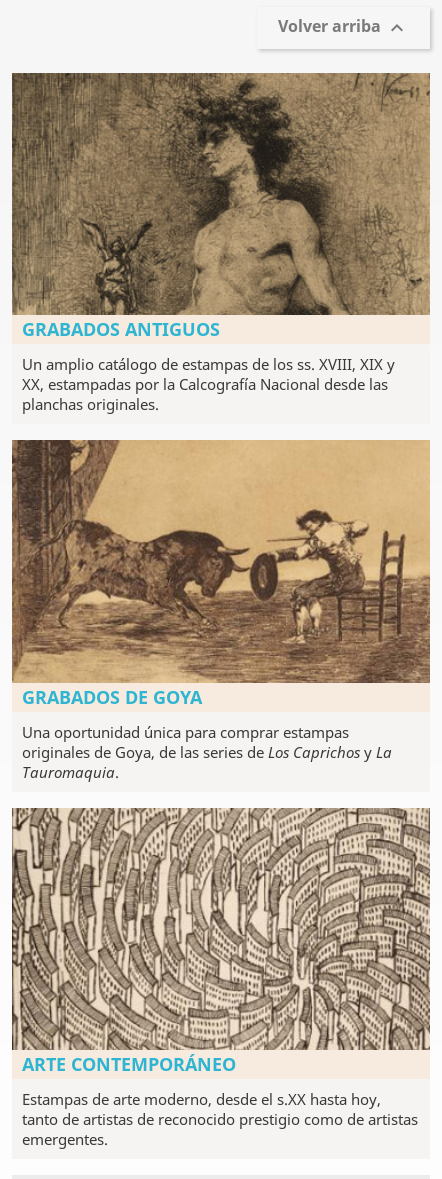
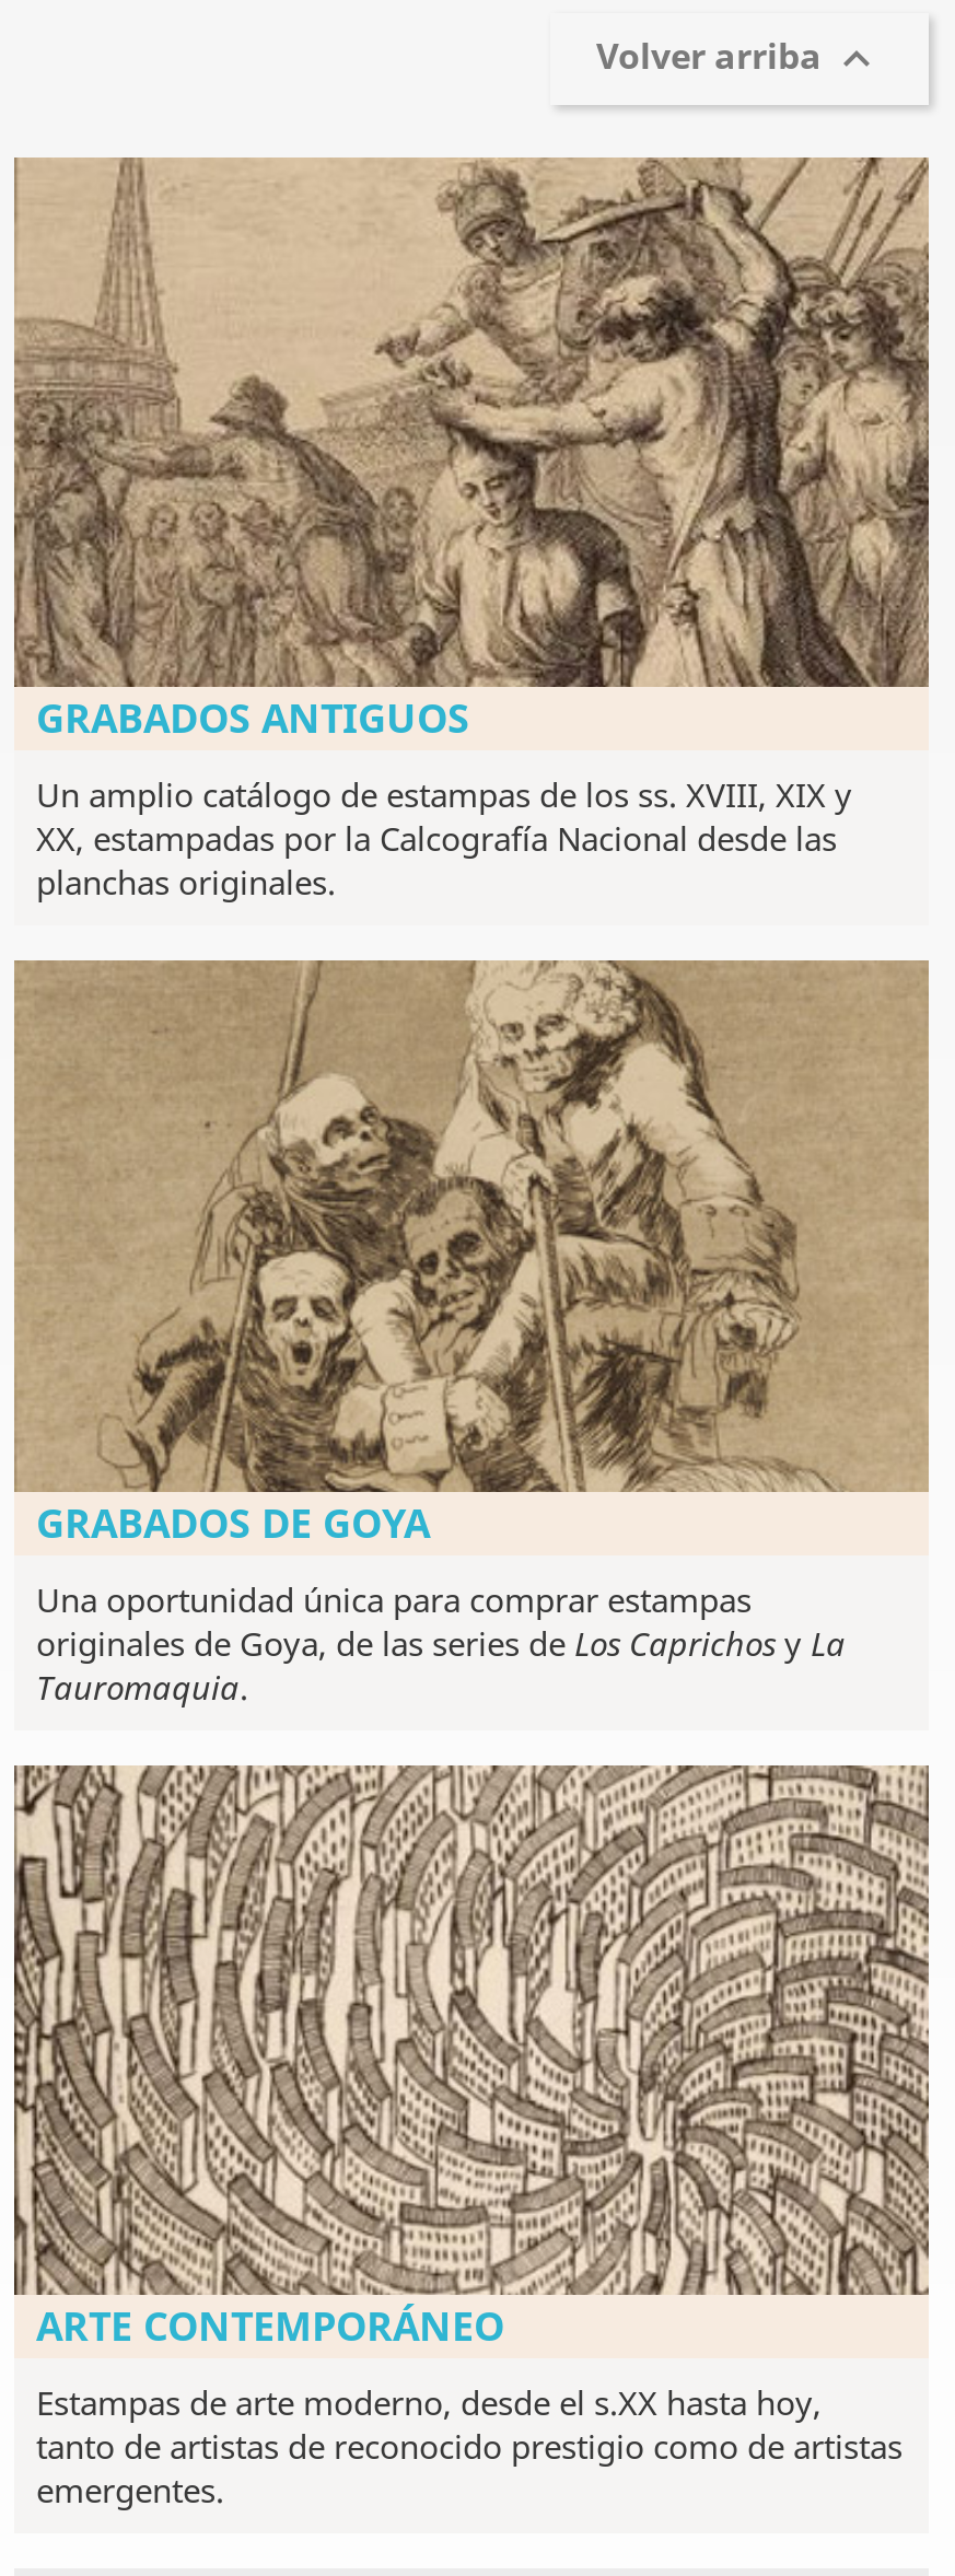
[12,72,431,316] [image] -> [12,155,931,689] [image]
[11,439,430,683] [image] -> [12,958,929,1492] [image]

